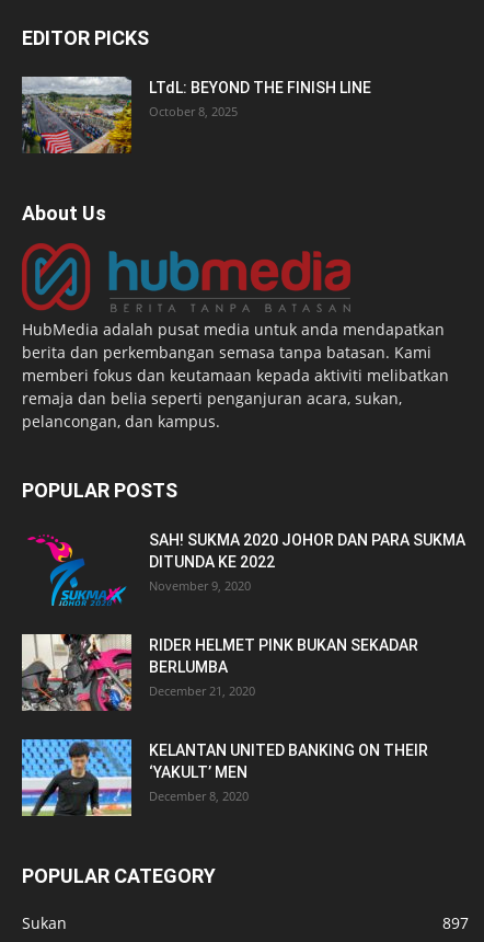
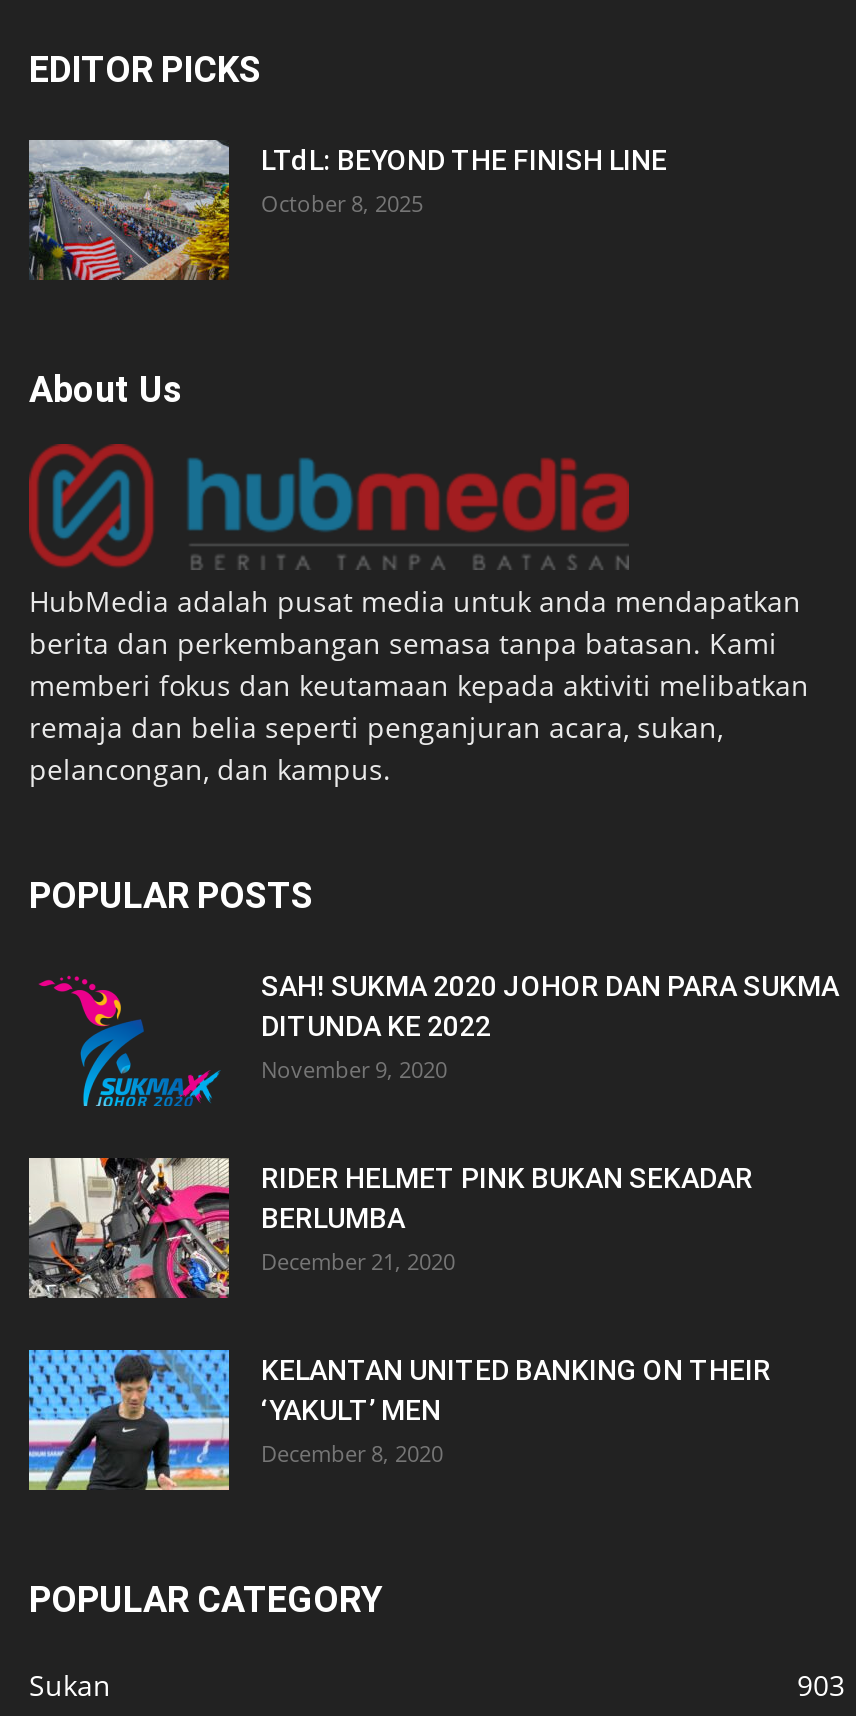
[442,912,469,933] 897 -> [797,1667,845,1705] 903

